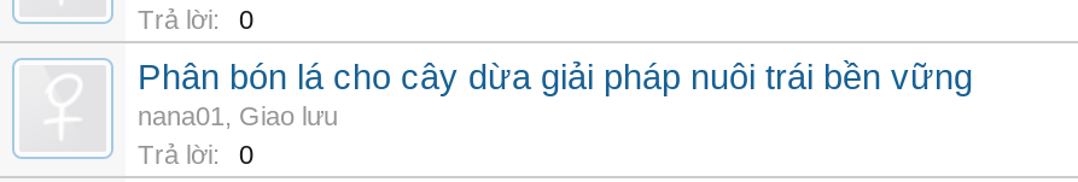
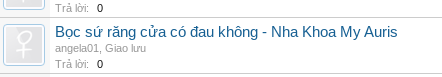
[138,58,973,130] Phân bón lá cho cây dừa giải pháp nuôi trái bền vững | nana01, Giao lưu -> [55,24,398,54] Bọc sứ răng cửa có đau không - Nha Khoa My Auris | angela01, Giao lưu

